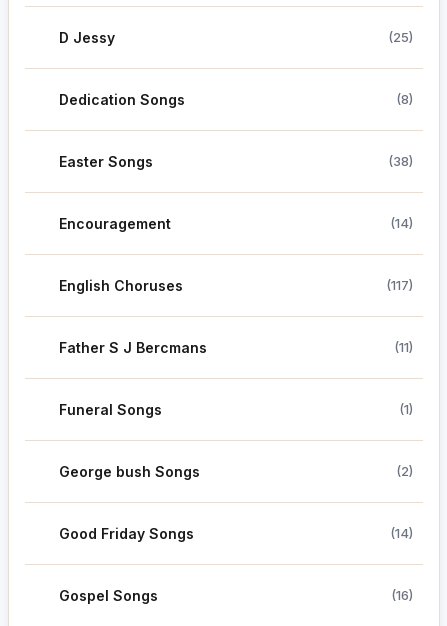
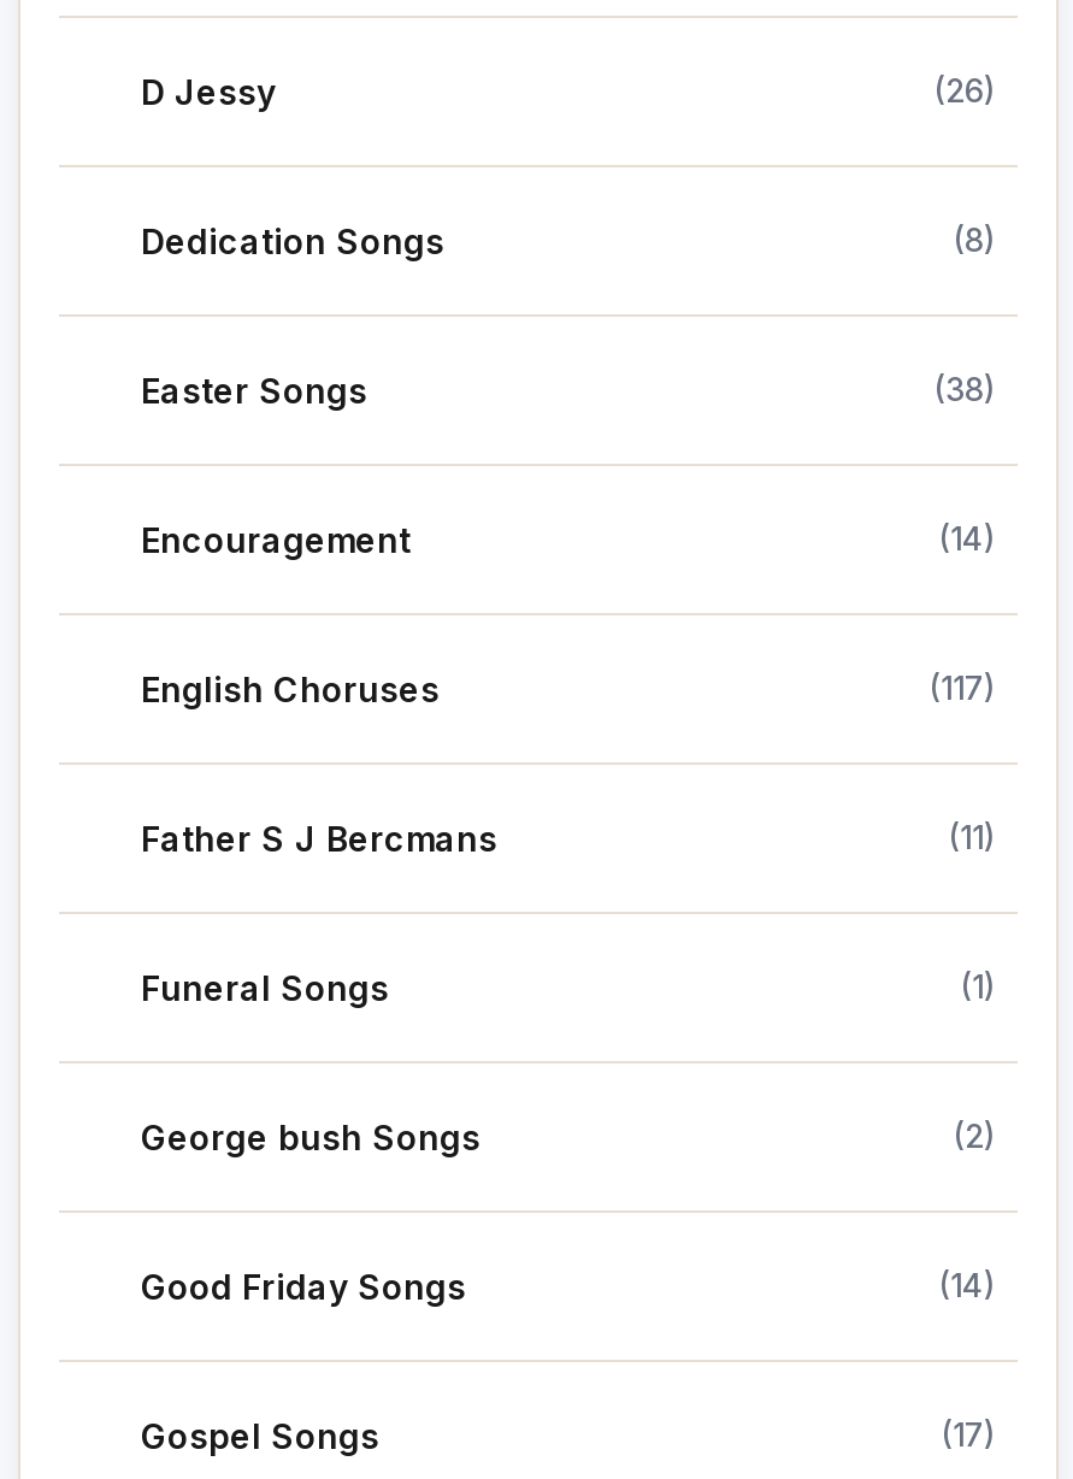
[388,29,413,45] (25) -> [933,71,994,109] (26)
[391,587,413,603] (16) -> [941,1415,994,1453] (17)

